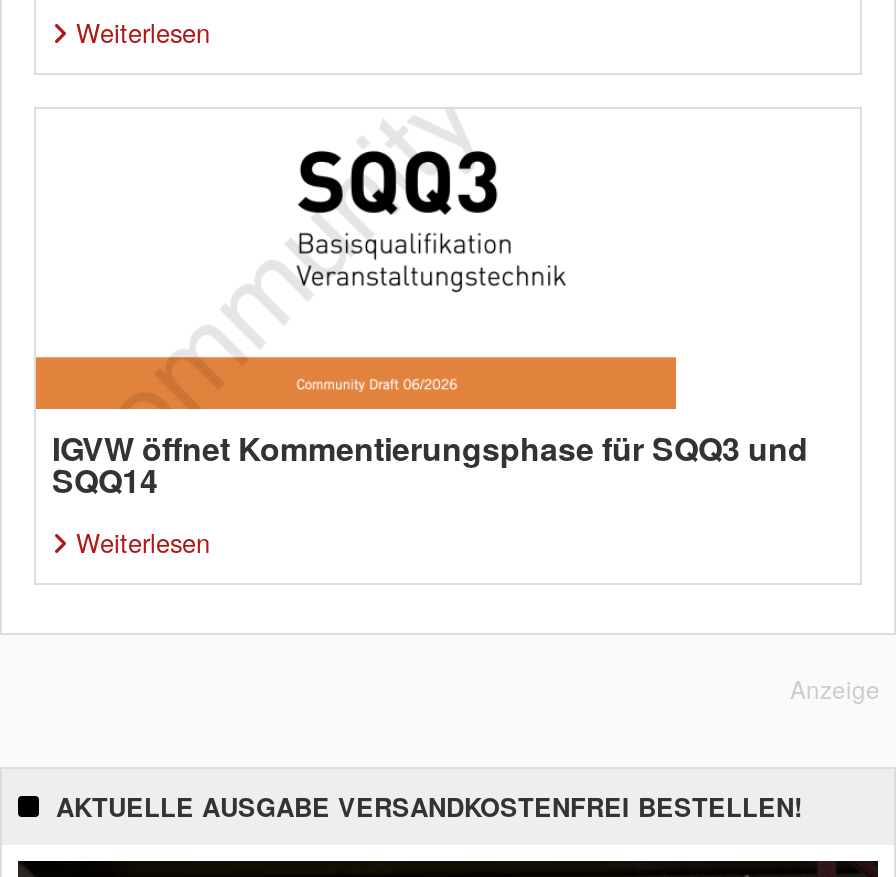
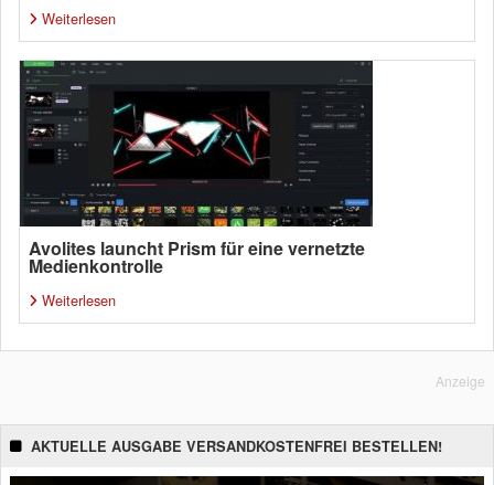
[34,109,808,504] [image] | IGVW öffnet Kommentierungsphase für SQQ3 und | SQQ14 -> [19,60,374,279] [image] | Avolites launcht Prism für eine vernetzte | Medienkontrolle

